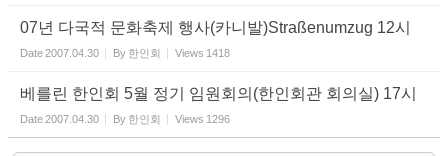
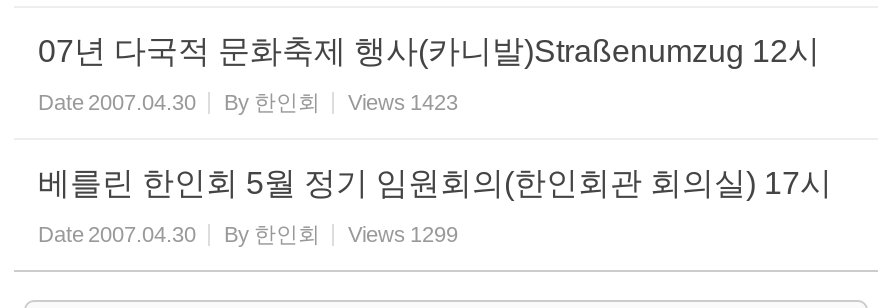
[20,47,230,59] Date 2007.04.30 By 한인회 Views 1418 -> [38,90,458,114] Date 2007.04.30 By 한인회 Views 1423
[20,113,230,125] Date 2007.04.30 By 한인회 Views 1296 -> [38,222,458,246] Date 2007.04.30 By 한인회 Views 1299

